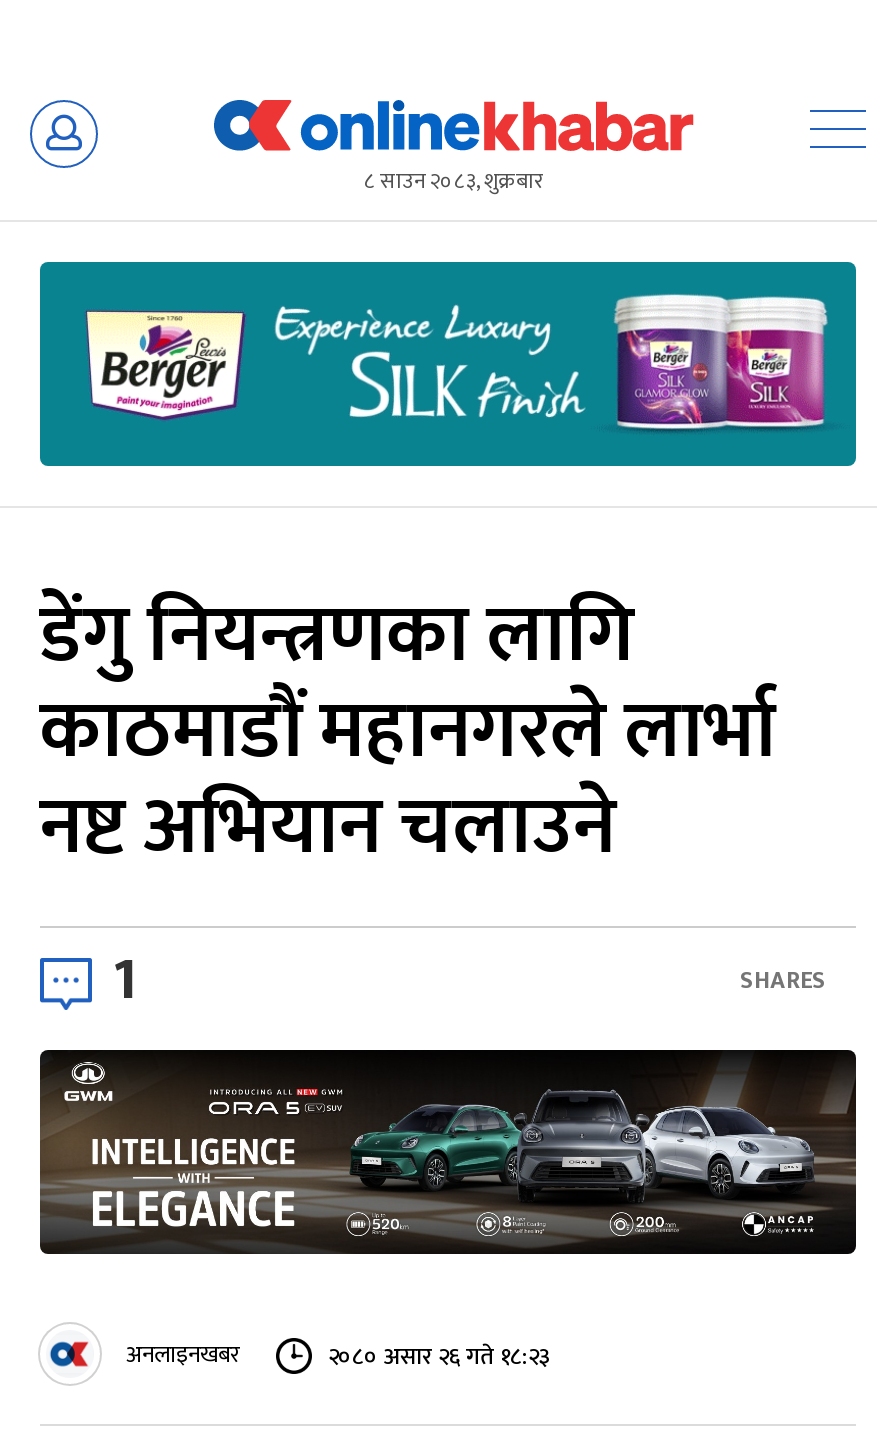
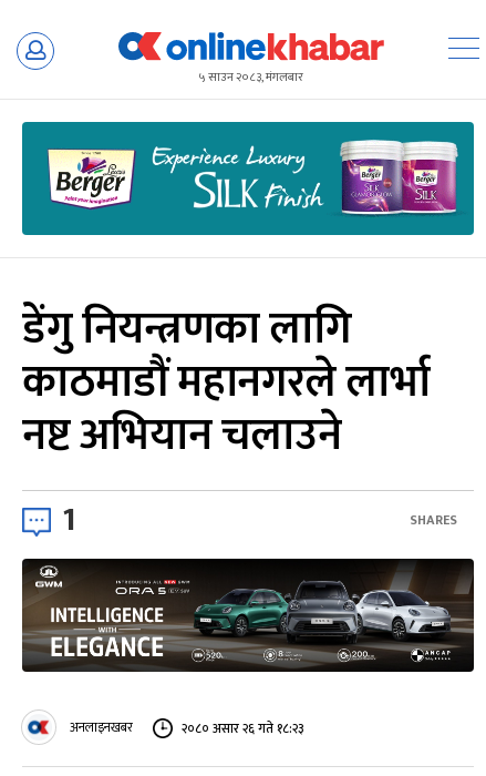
[364,164,544,200] ८ साउन २०८३, शुक्रबार -> [199,68,303,88] ५ साउन २०८३, मंगलबार

